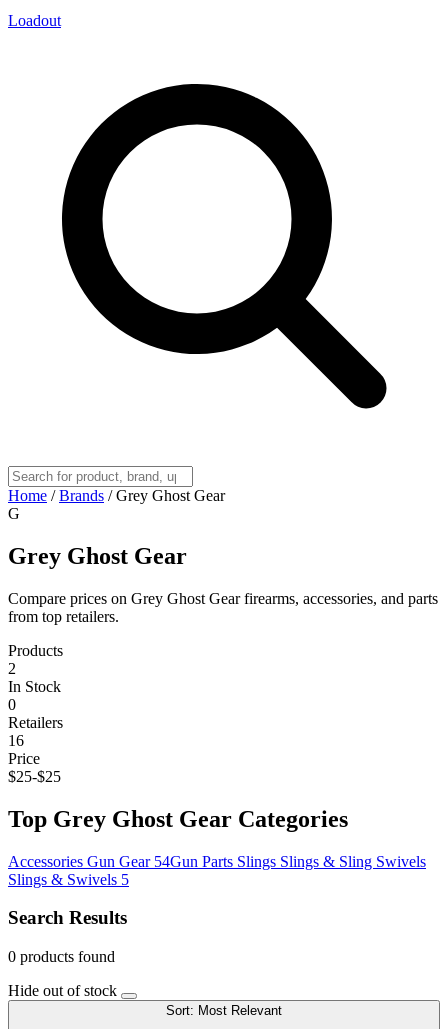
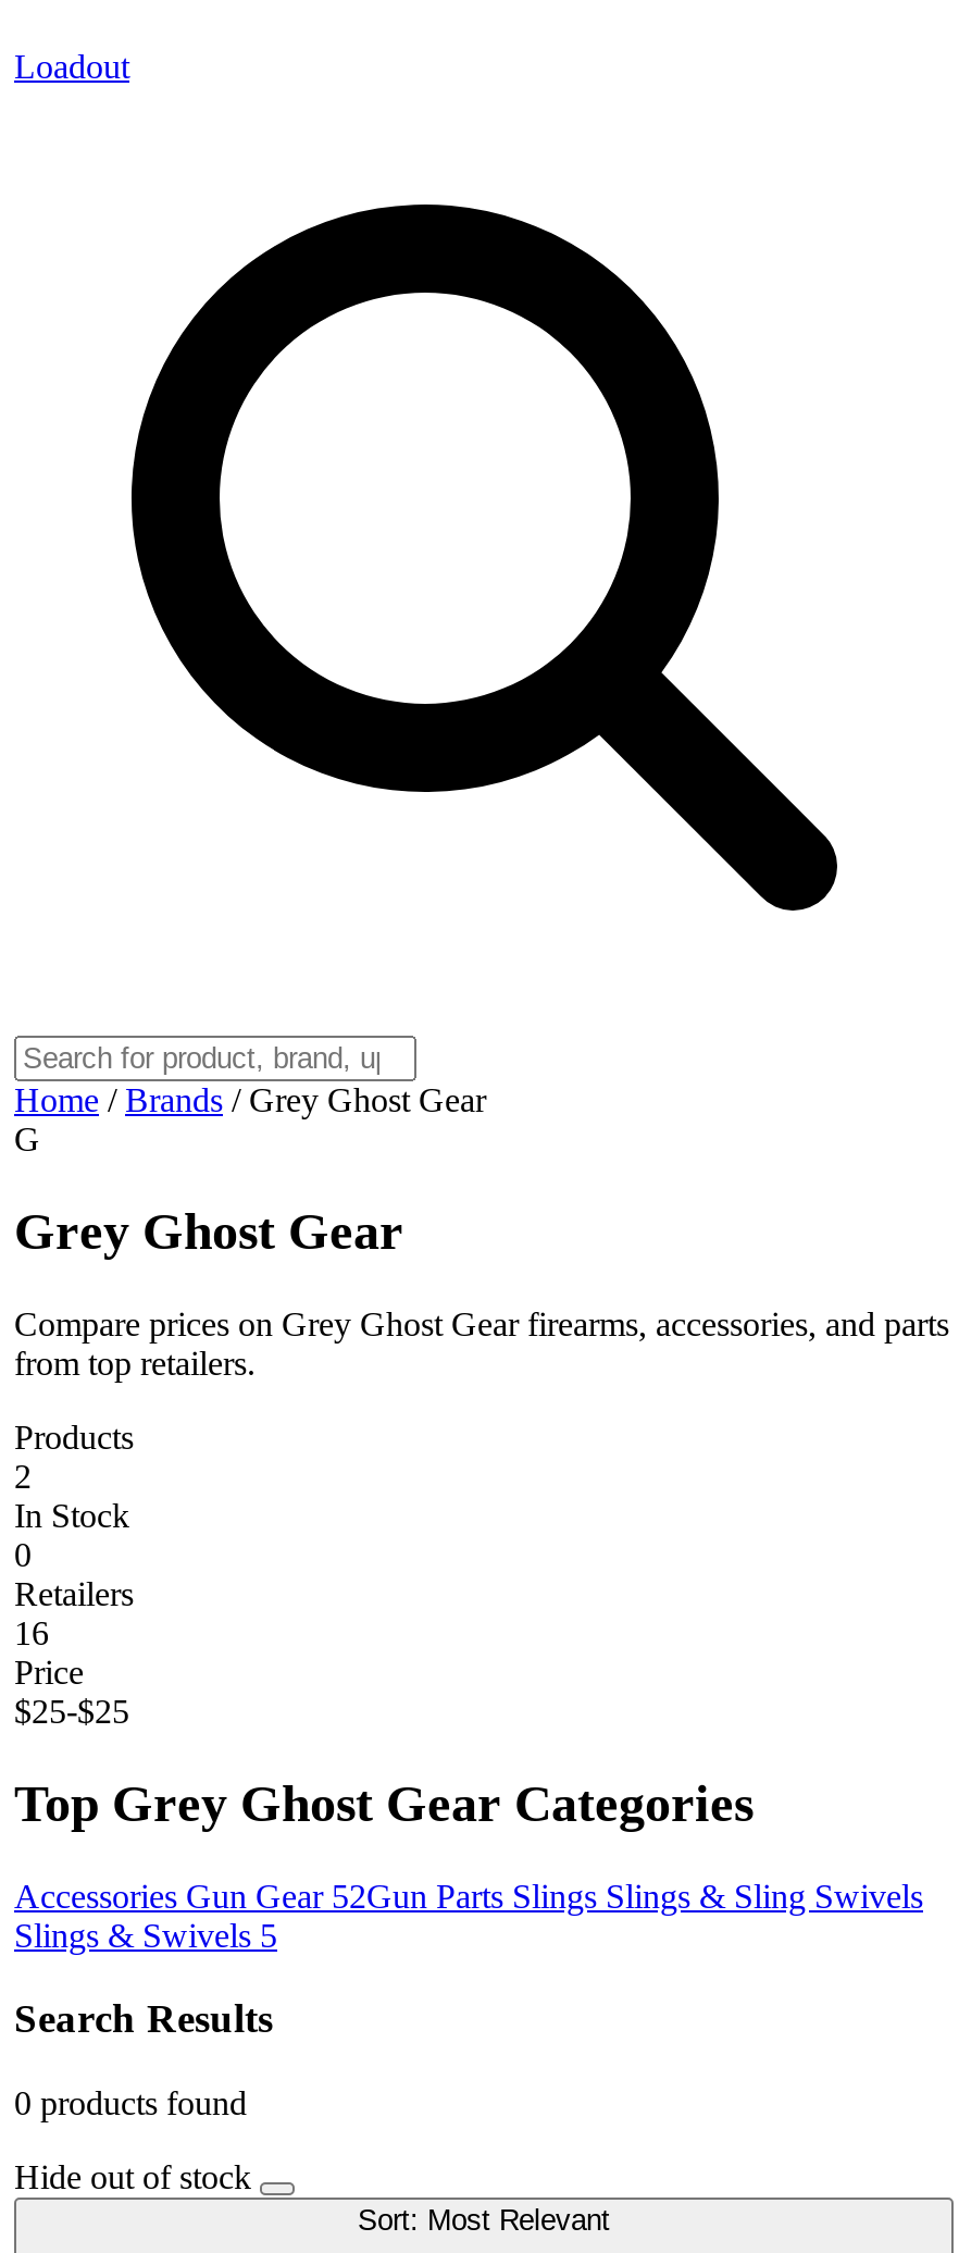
[8,853,426,870] Accessories Gun Gear 54Gun Parts Slings Slings & Sling Swivels -> [14,1877,923,1914] Accessories Gun Gear 52Gun Parts Slings Slings & Sling Swivels

